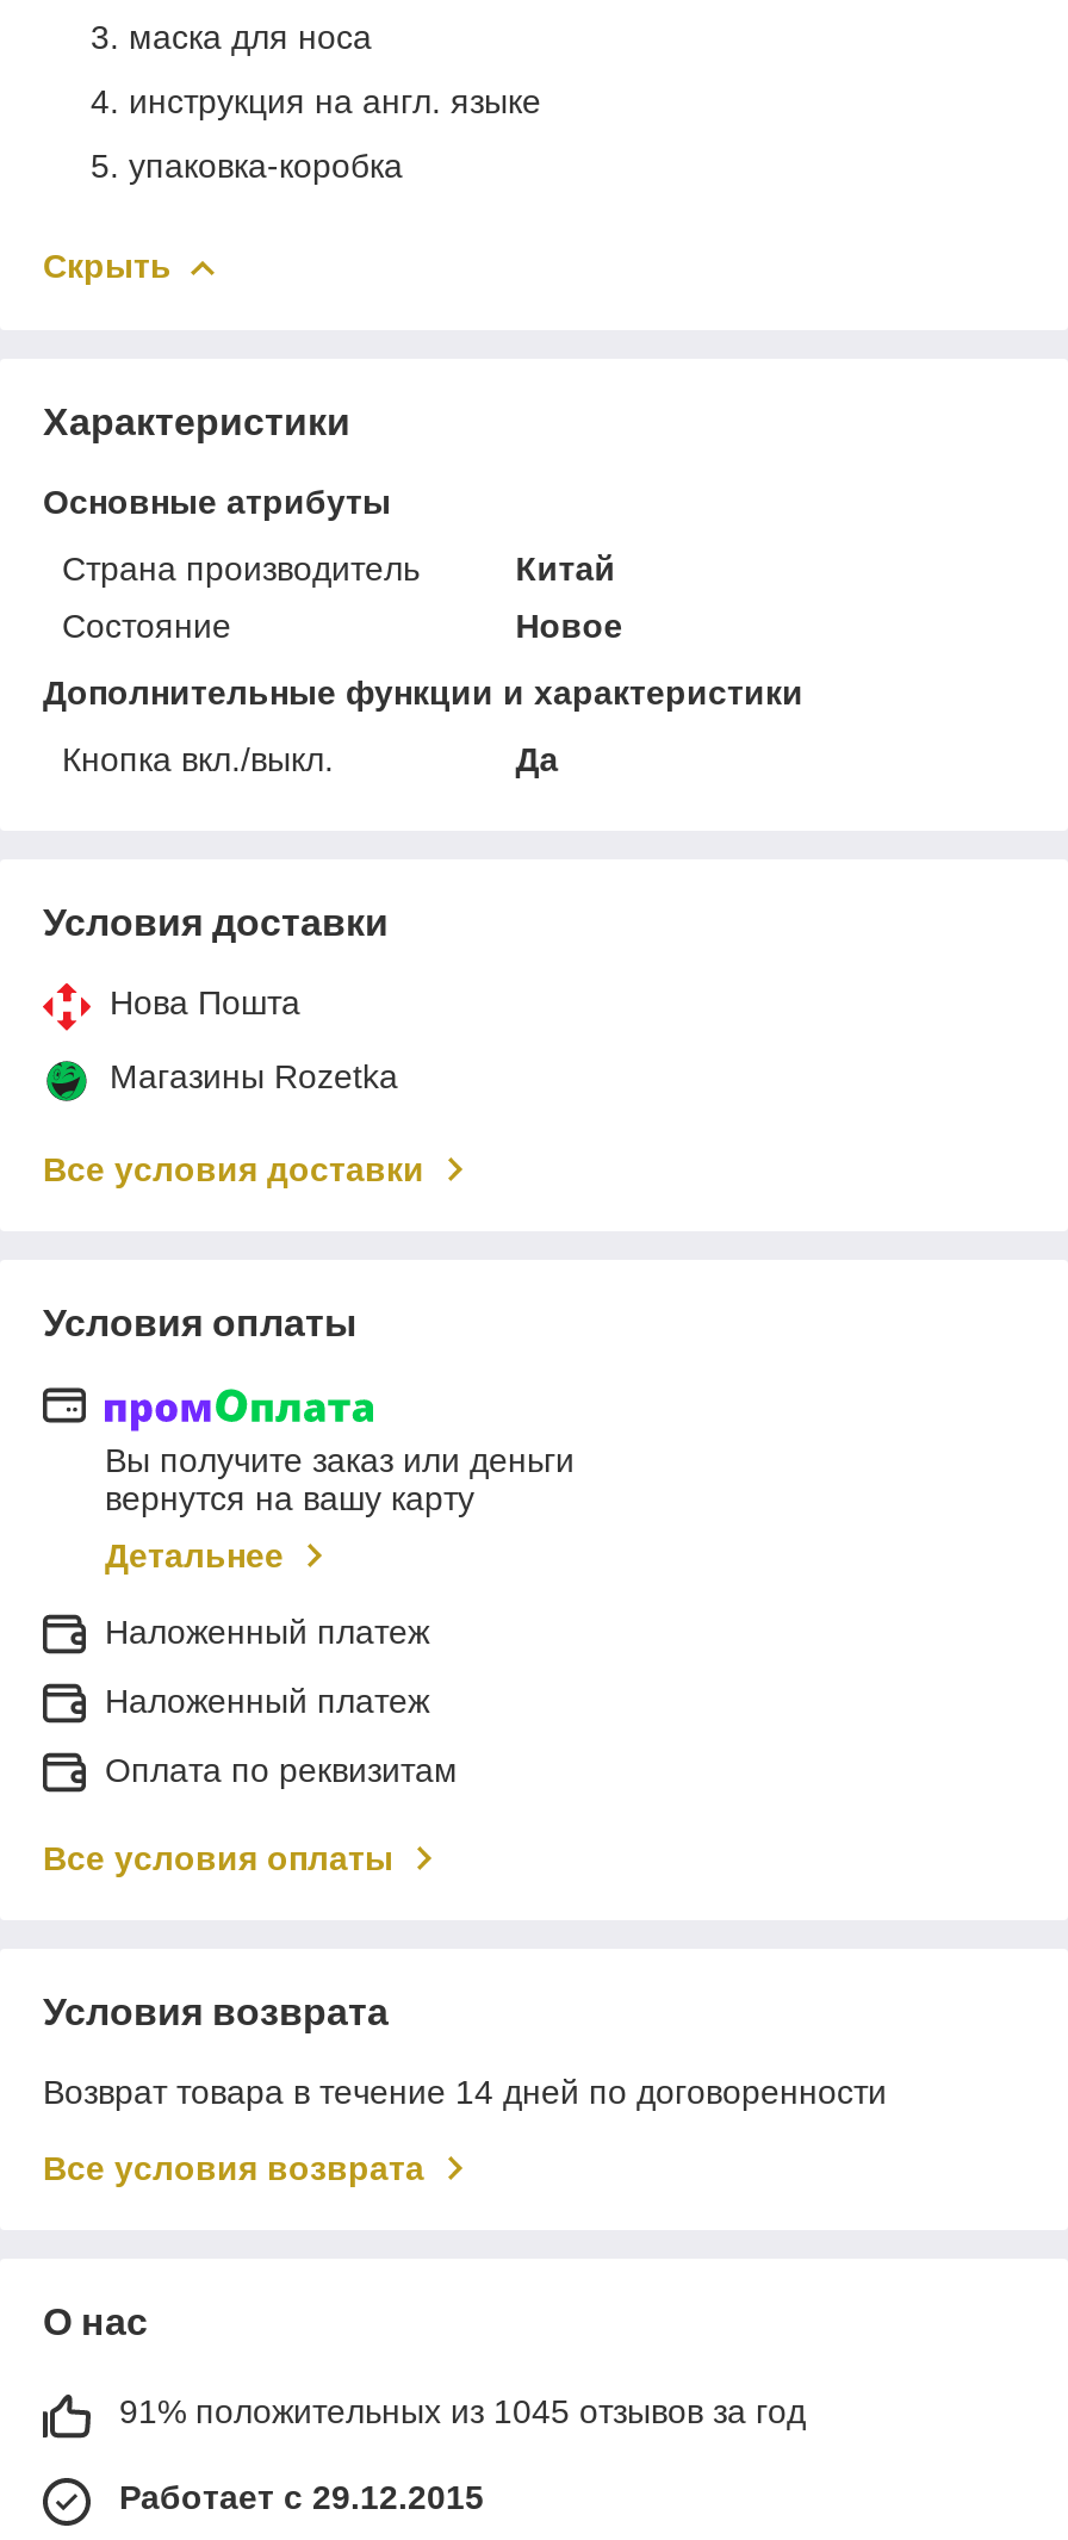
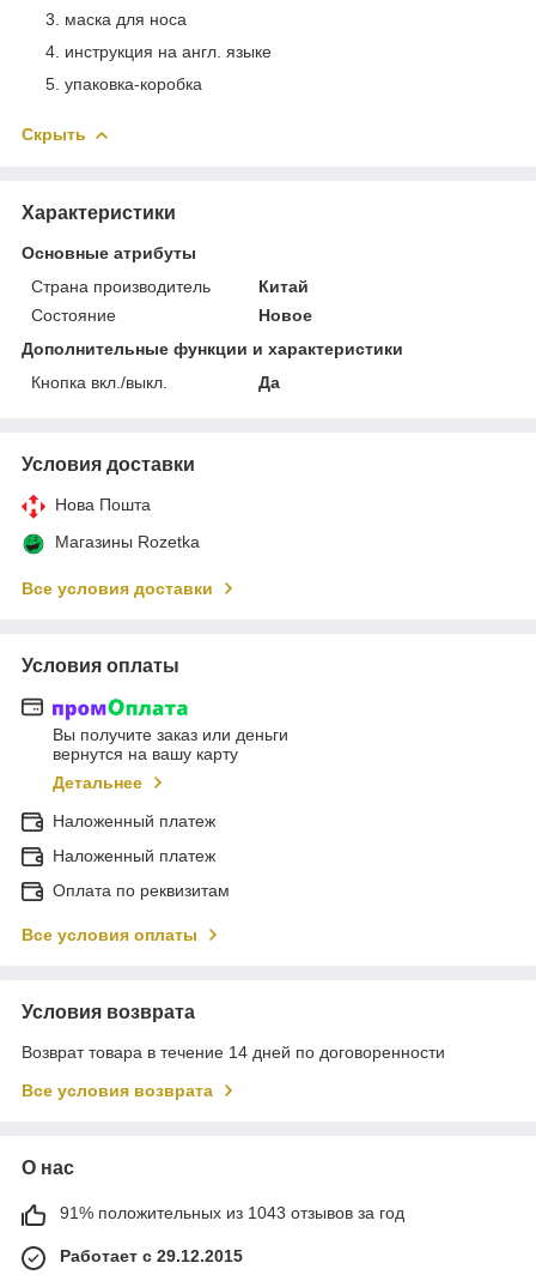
[119,2393,806,2431] 91% положительных из 1045 отзывов за год -> [60,1203,404,1223] 91% положительных из 1043 отзывов за год

